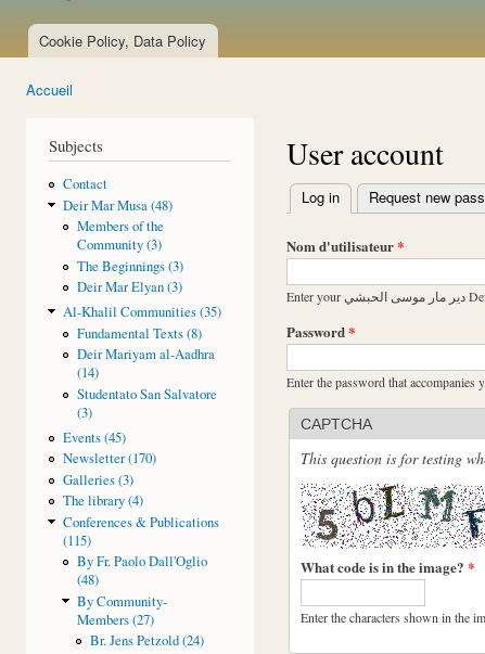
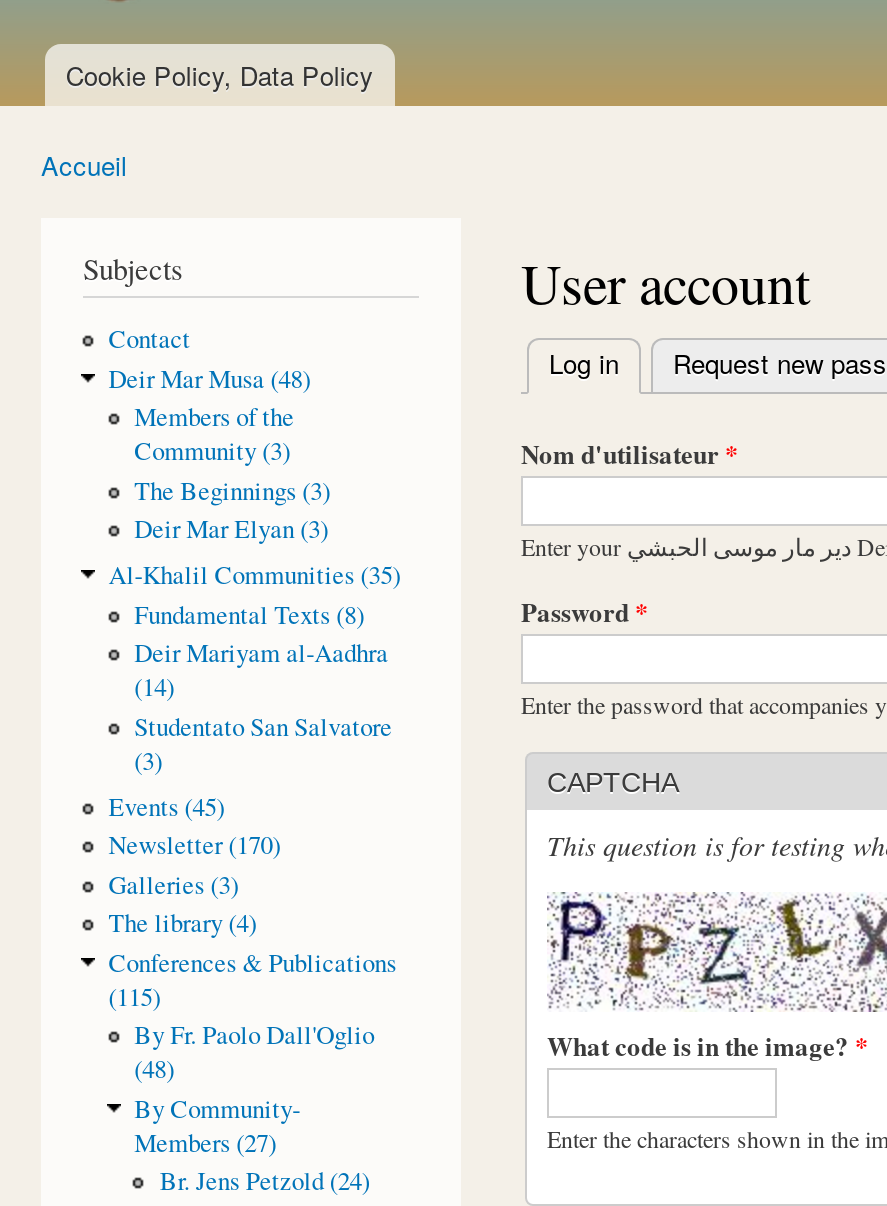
[302,484,482,550] [image] -> [547,892,881,1012] [image]

